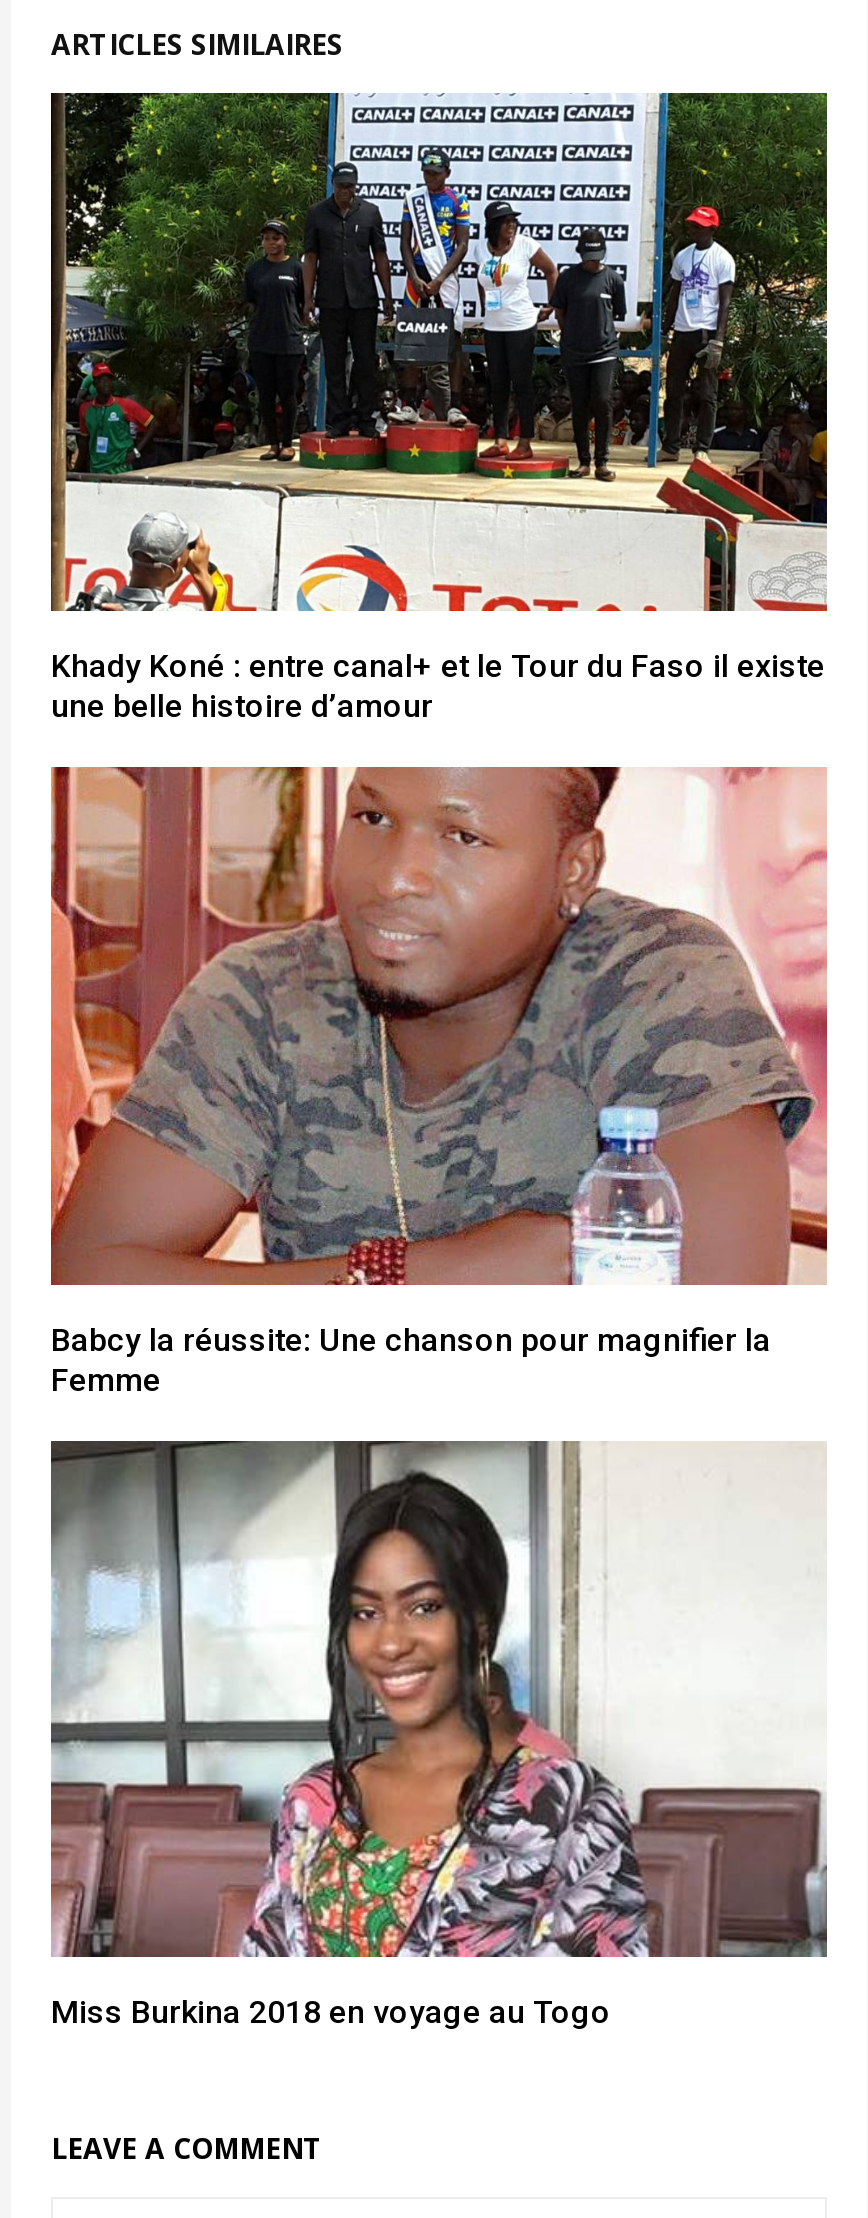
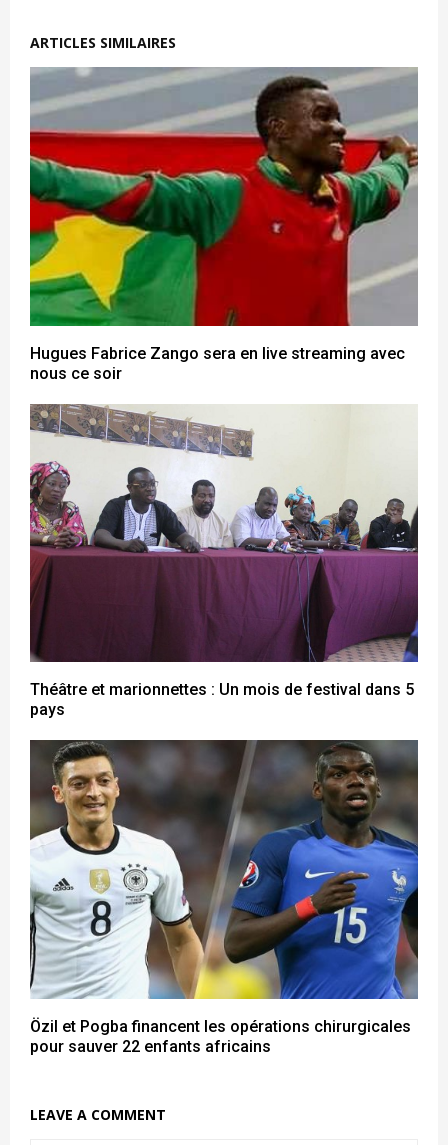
[49,91,827,725] [image] | Khady Koné : entre canal+ et le Tour du Faso il existe | une belle histoire d’amour -> [29,67,418,383] [image] | Hugues Fabrice Zango sera en live streaming avec | nous ce soir
[49,765,829,1398] [image] | Babcy la réussite: Une chanson pour magnifier la | Femme -> [29,405,419,719] [image] | Théâtre et marionnettes : Un mois de festival dans 5 | pays
[49,1439,829,2031] [image] | Miss Burkina 2018 en voyage au Togo -> [30,739,419,1056] [image] | Özil et Pogba financent les opérations chirurgicales | pour sauver 22 enfants africains

